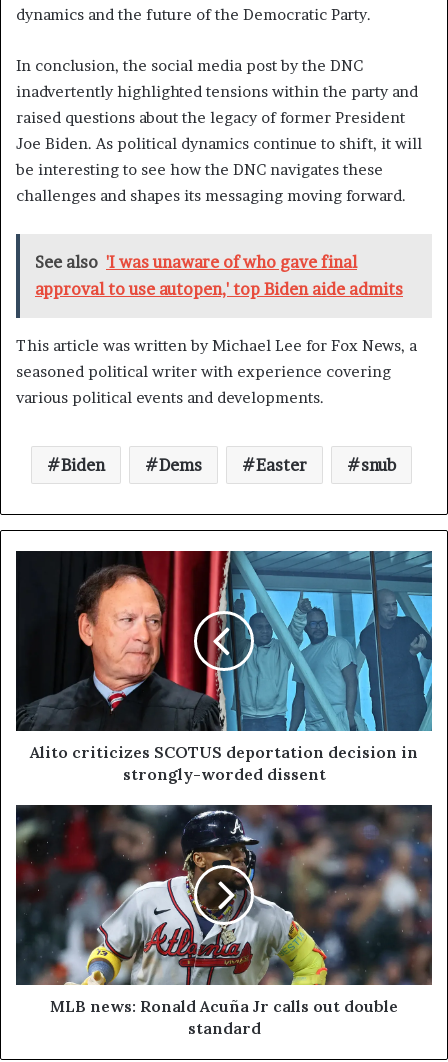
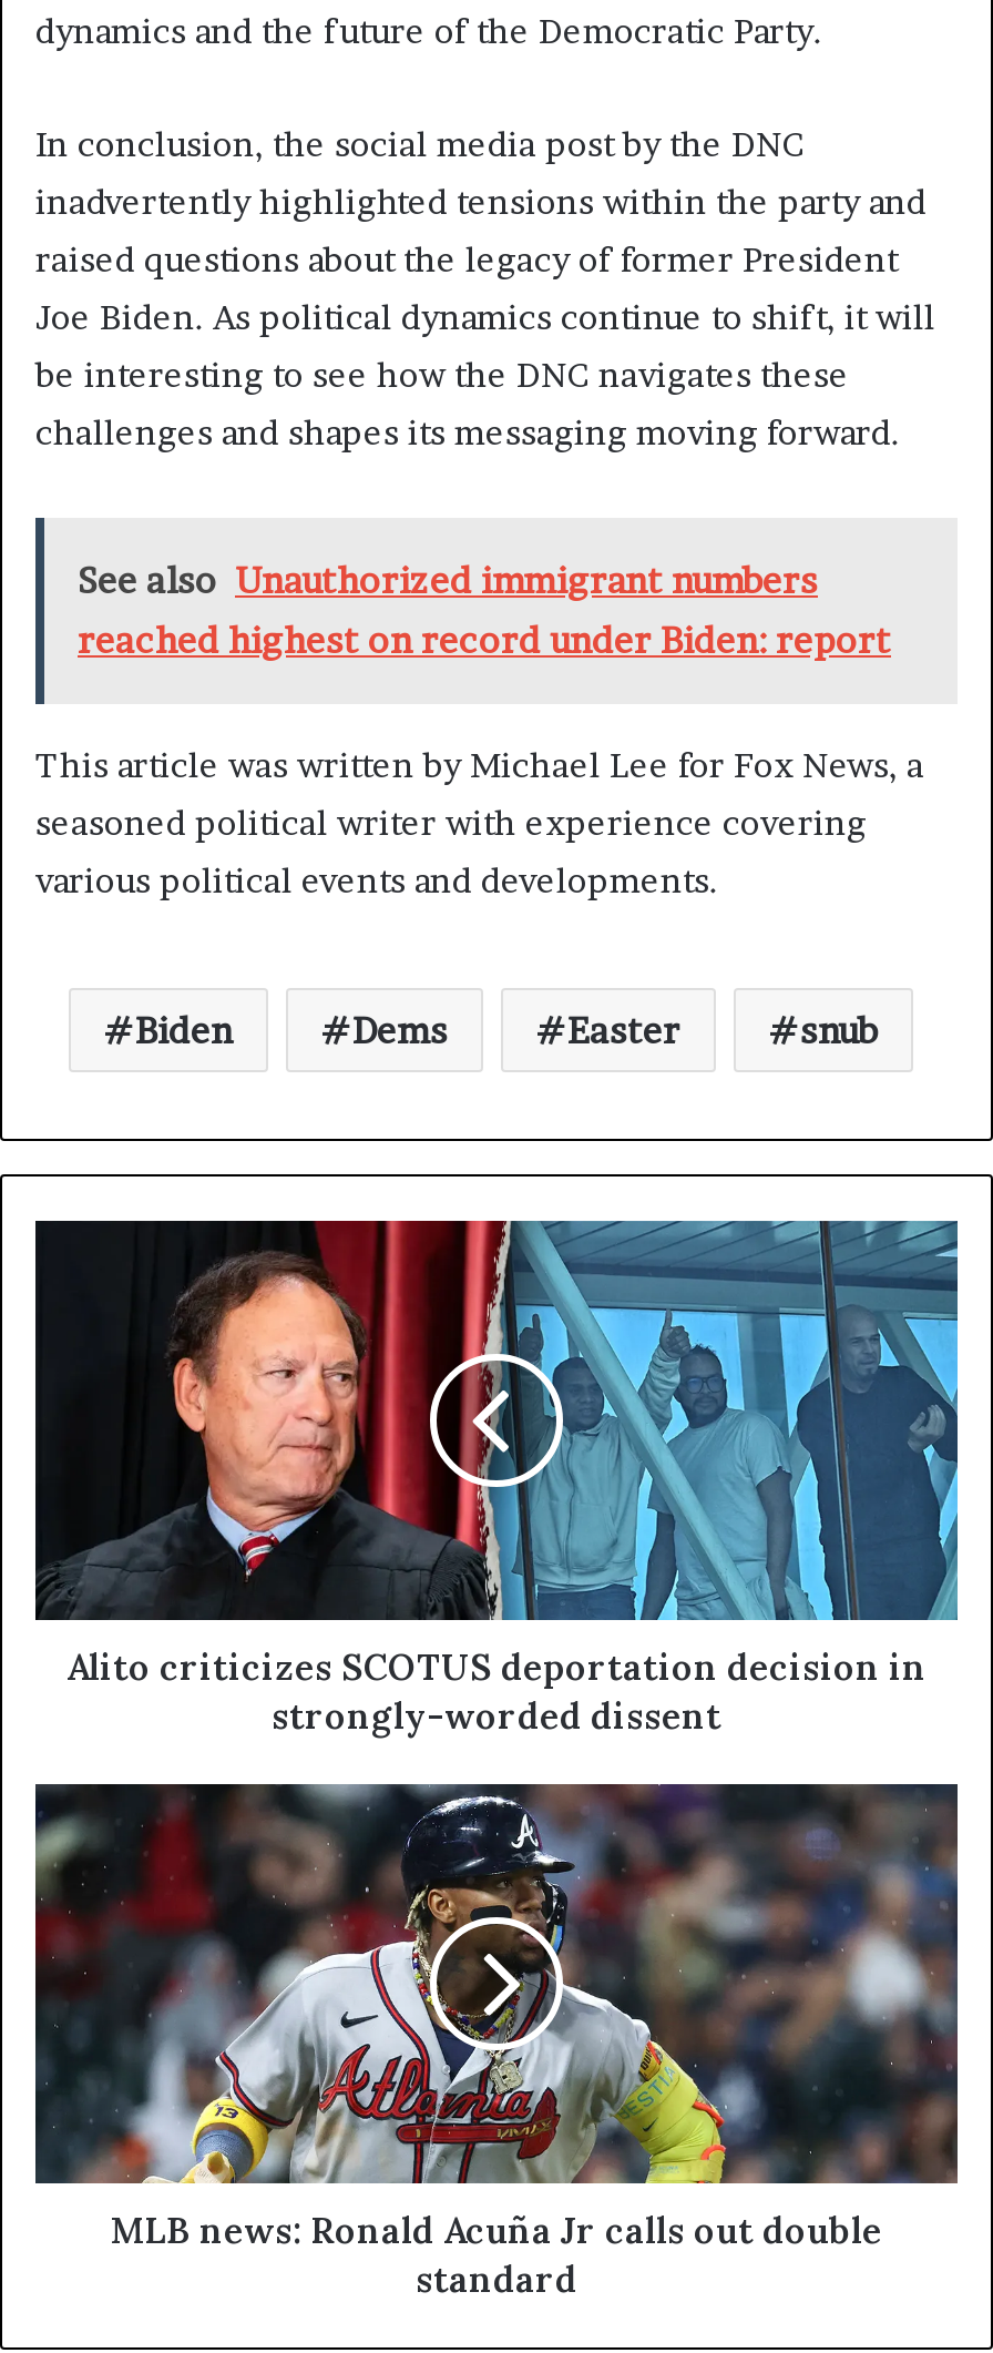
[35,252,403,299] See also 'I was unaware of who gave final | approval to use autopen,' top Biden aide admits -> [78,558,891,662] See also Unauthorized immigrant numbers | reached highest on record under Biden: report

